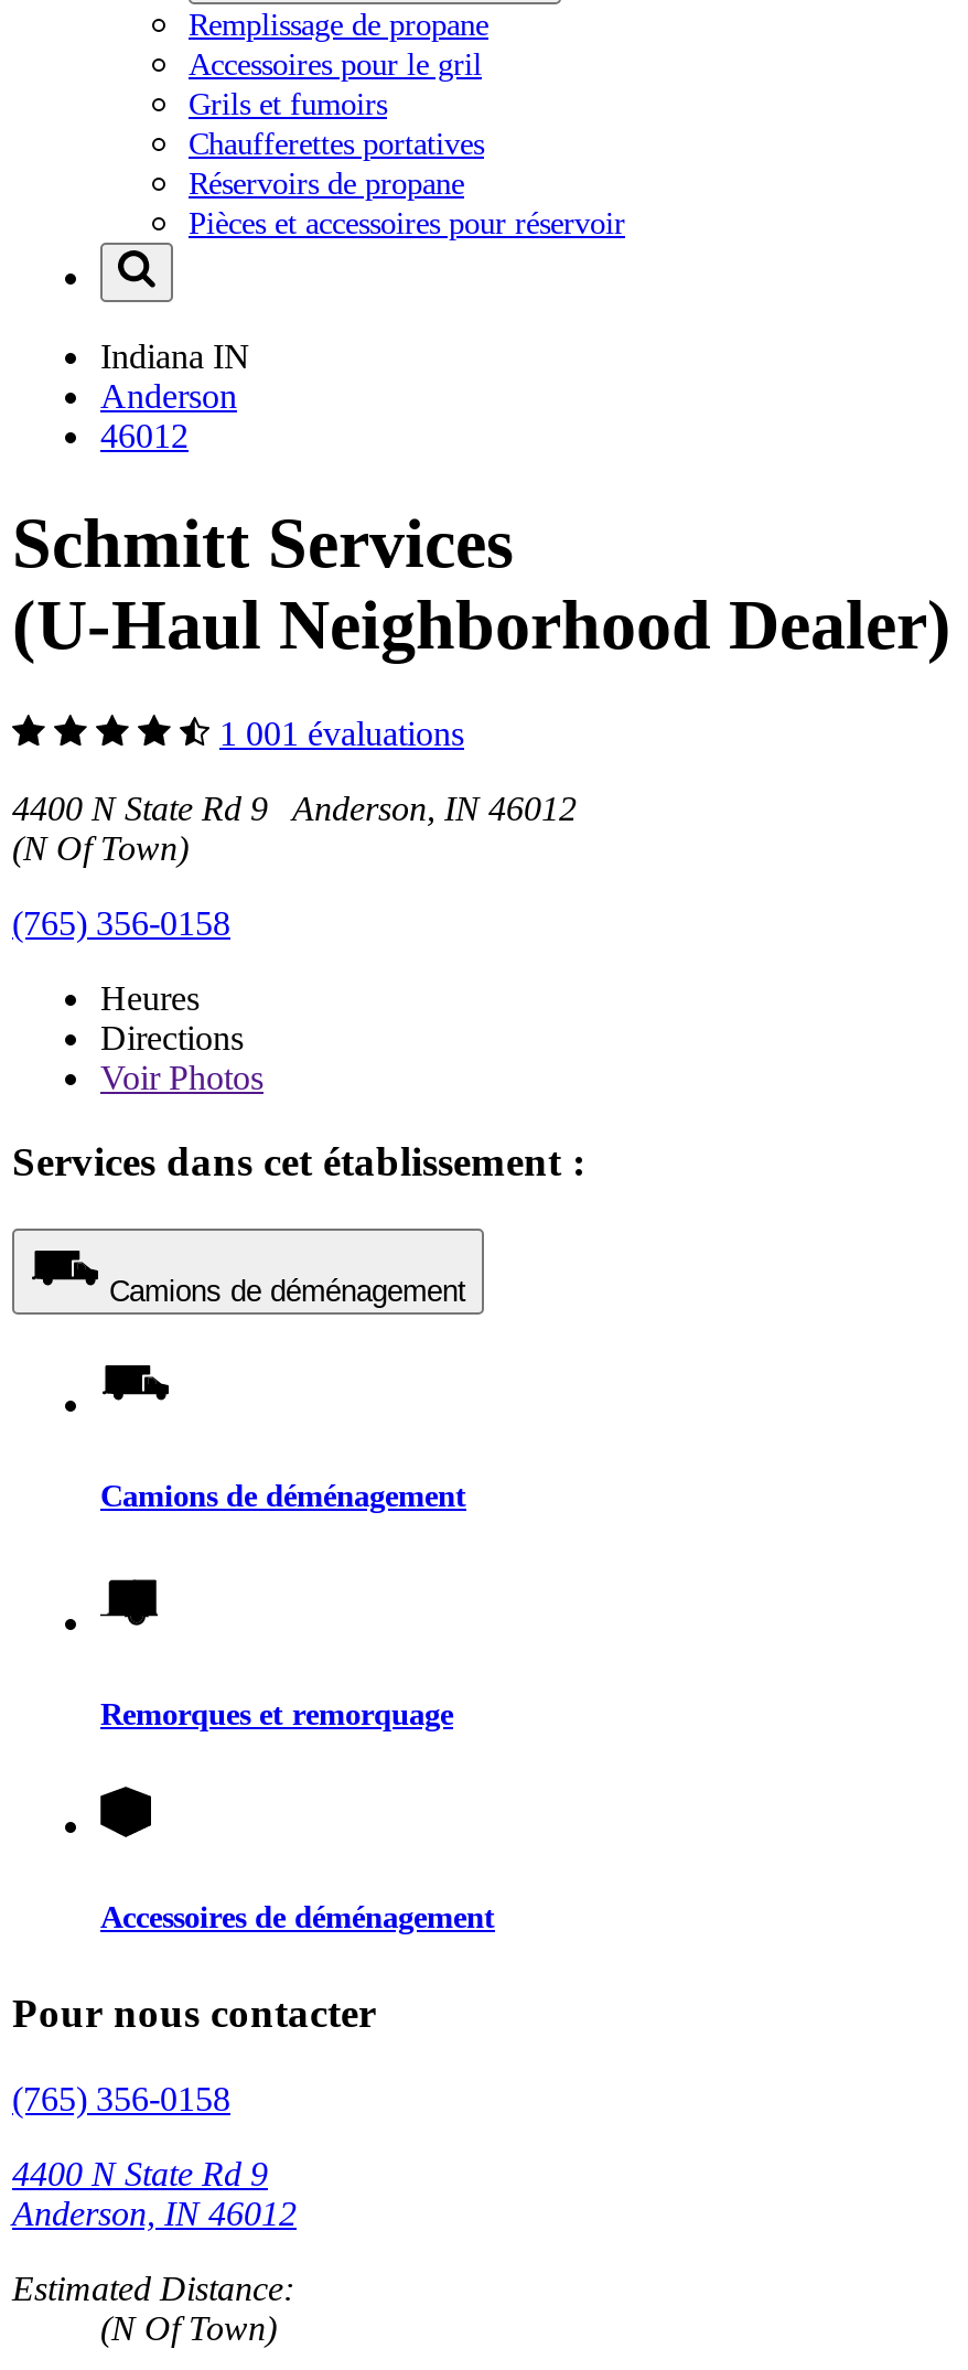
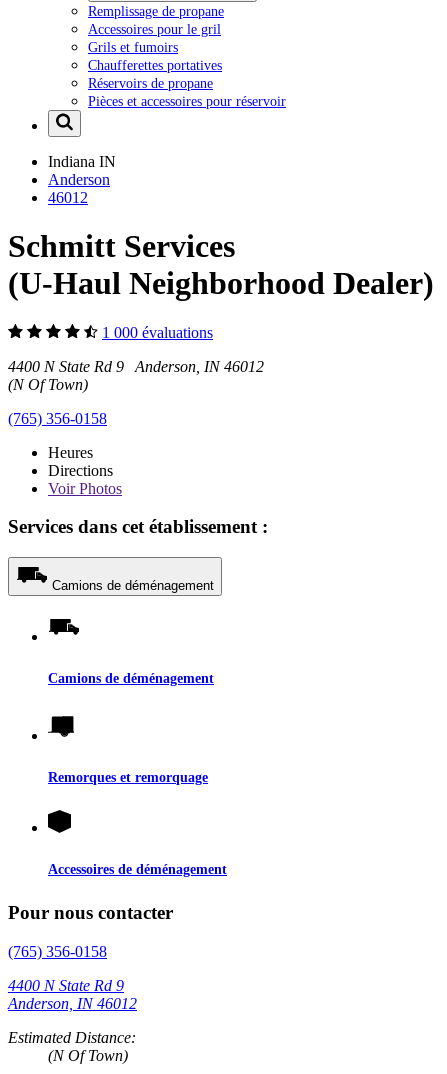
[219,714,464,751] 1 001 évaluations -> [102,324,213,341] 1 000 évaluations

